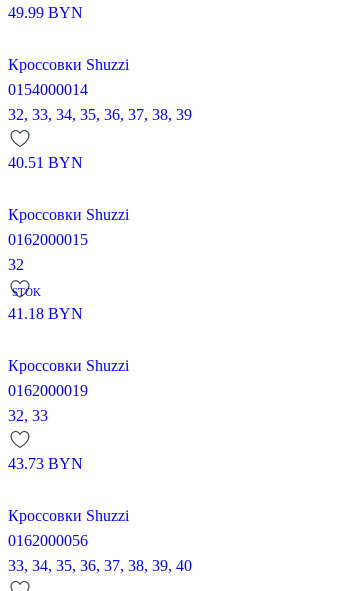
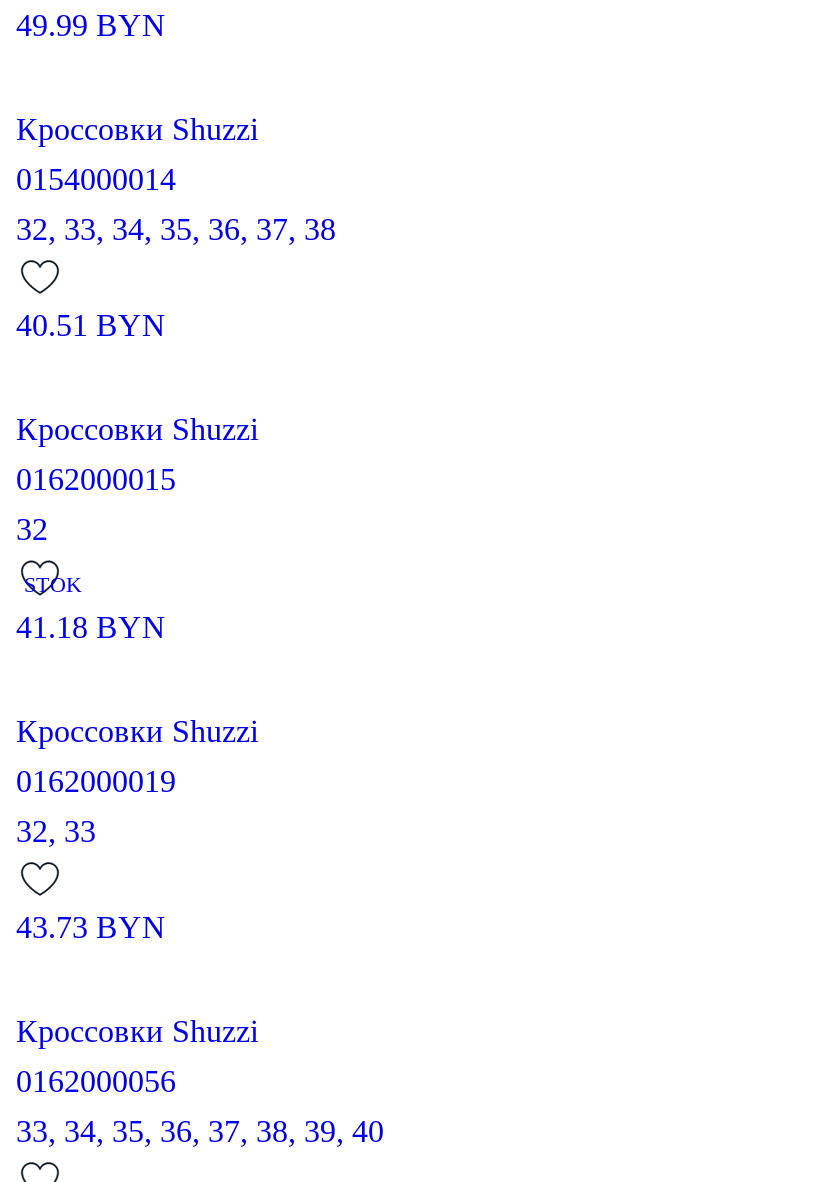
[8,106,192,123] 32, 33, 34, 35, 36, 37, 38, 39 -> [16,213,336,247] 32, 33, 34, 35, 36, 37, 38

